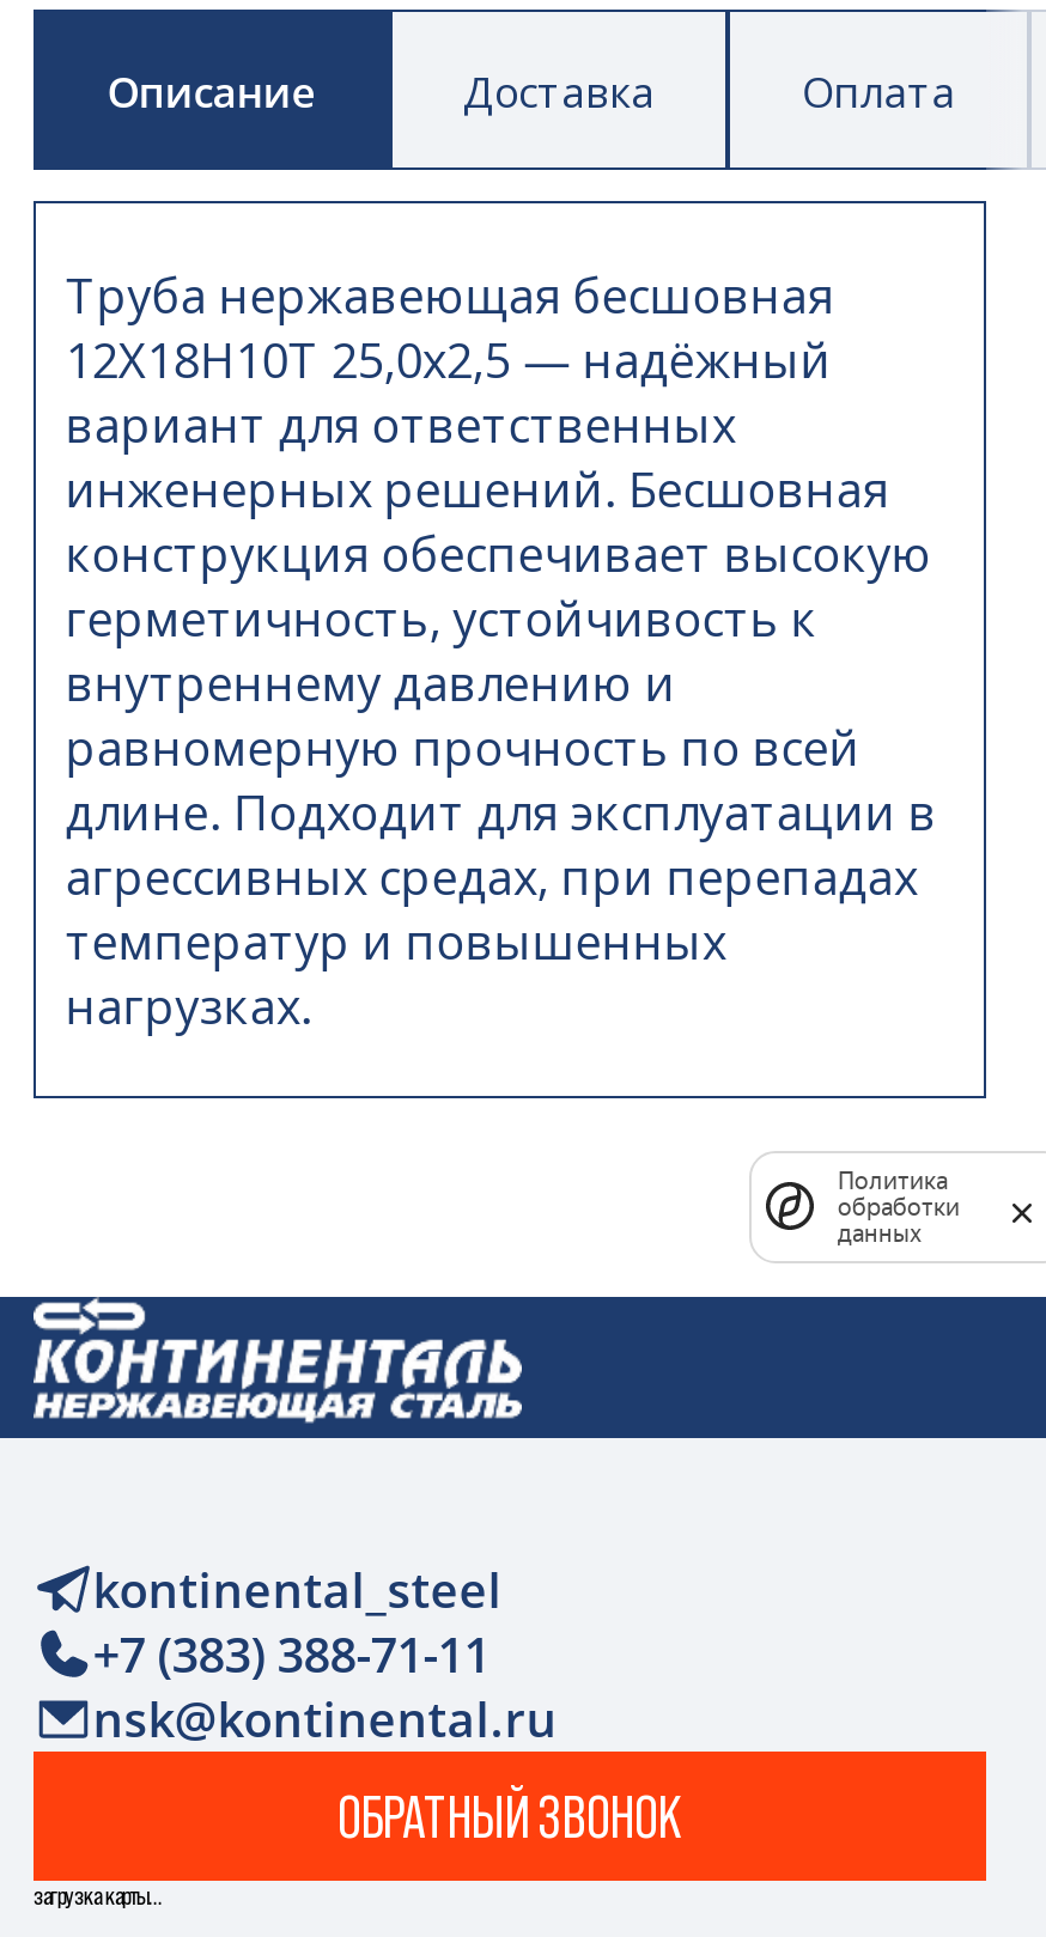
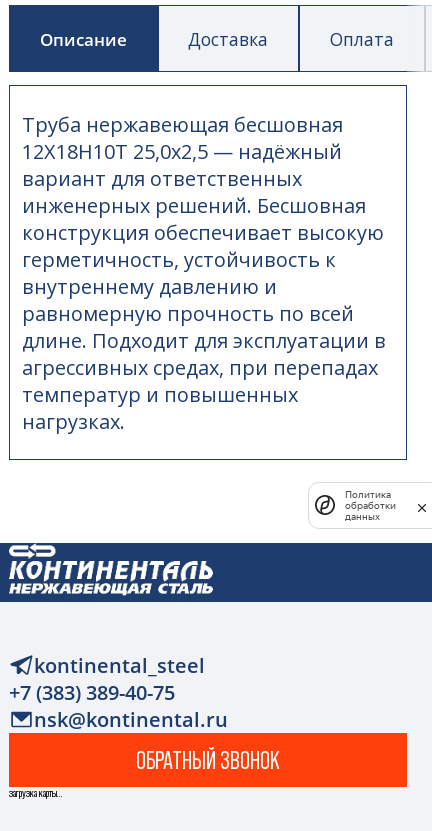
[93,1623,490,1687] +7 (383) 388-71-11 -> [9,679,175,706] +7 (383) 389-40-75

